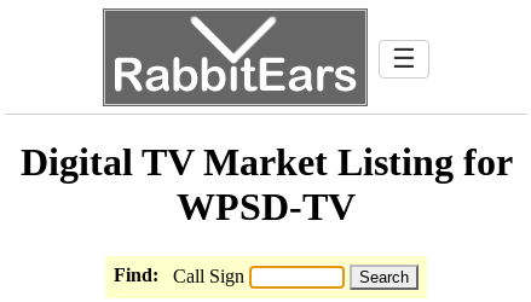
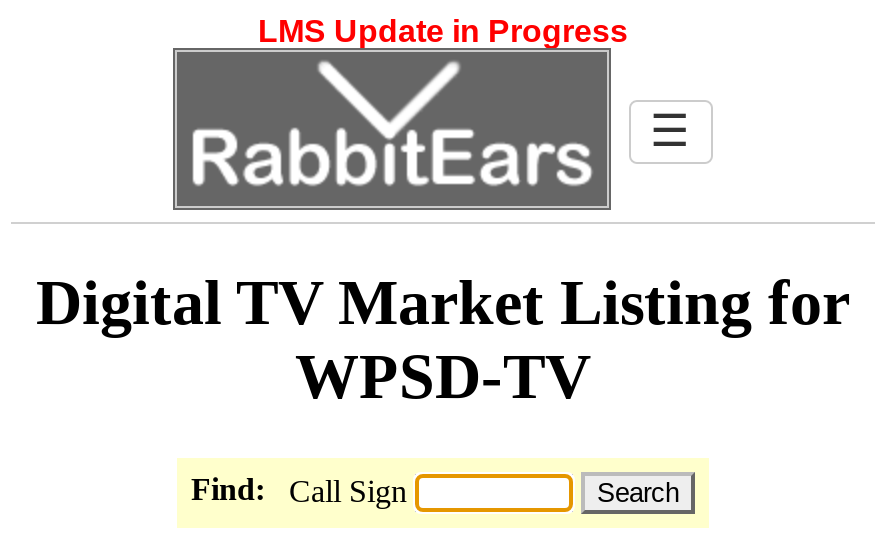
none -> [258,14,628,48] LMS Update in Progress

